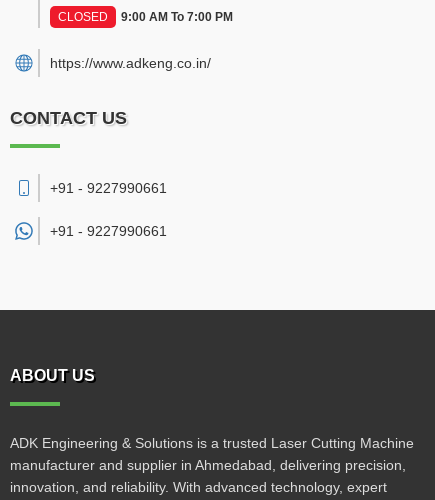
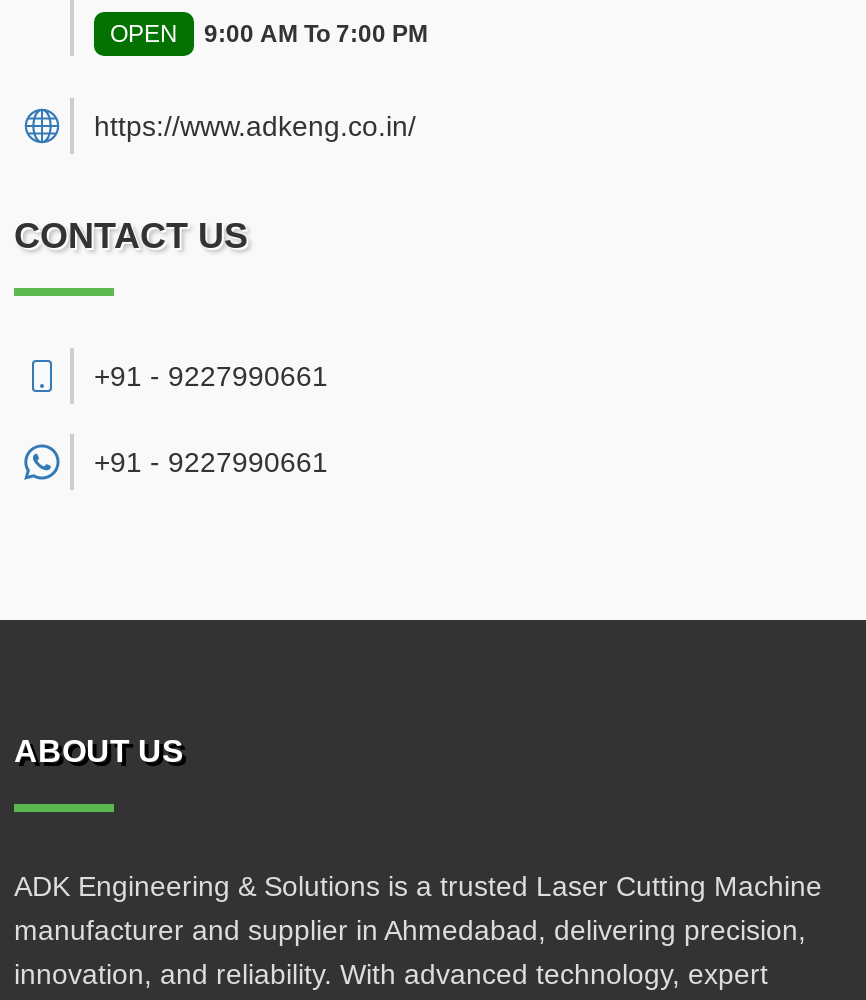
[58,10,108,24] CLOSED -> [110,20,178,48] OPEN

